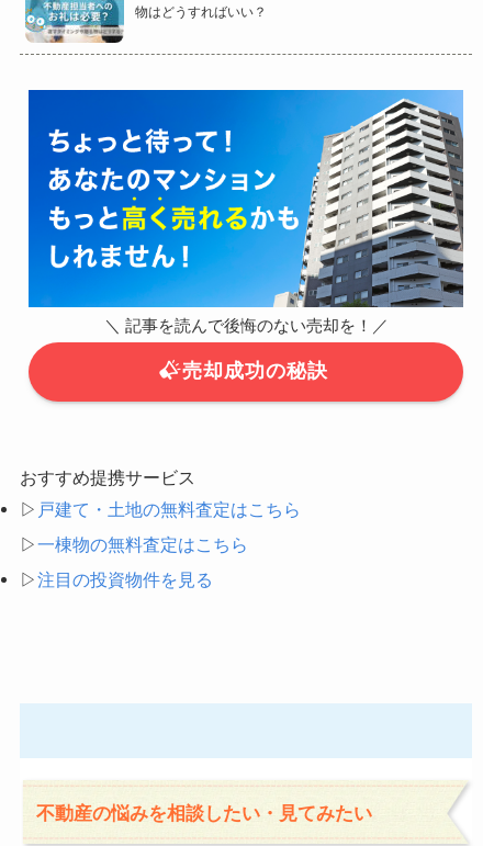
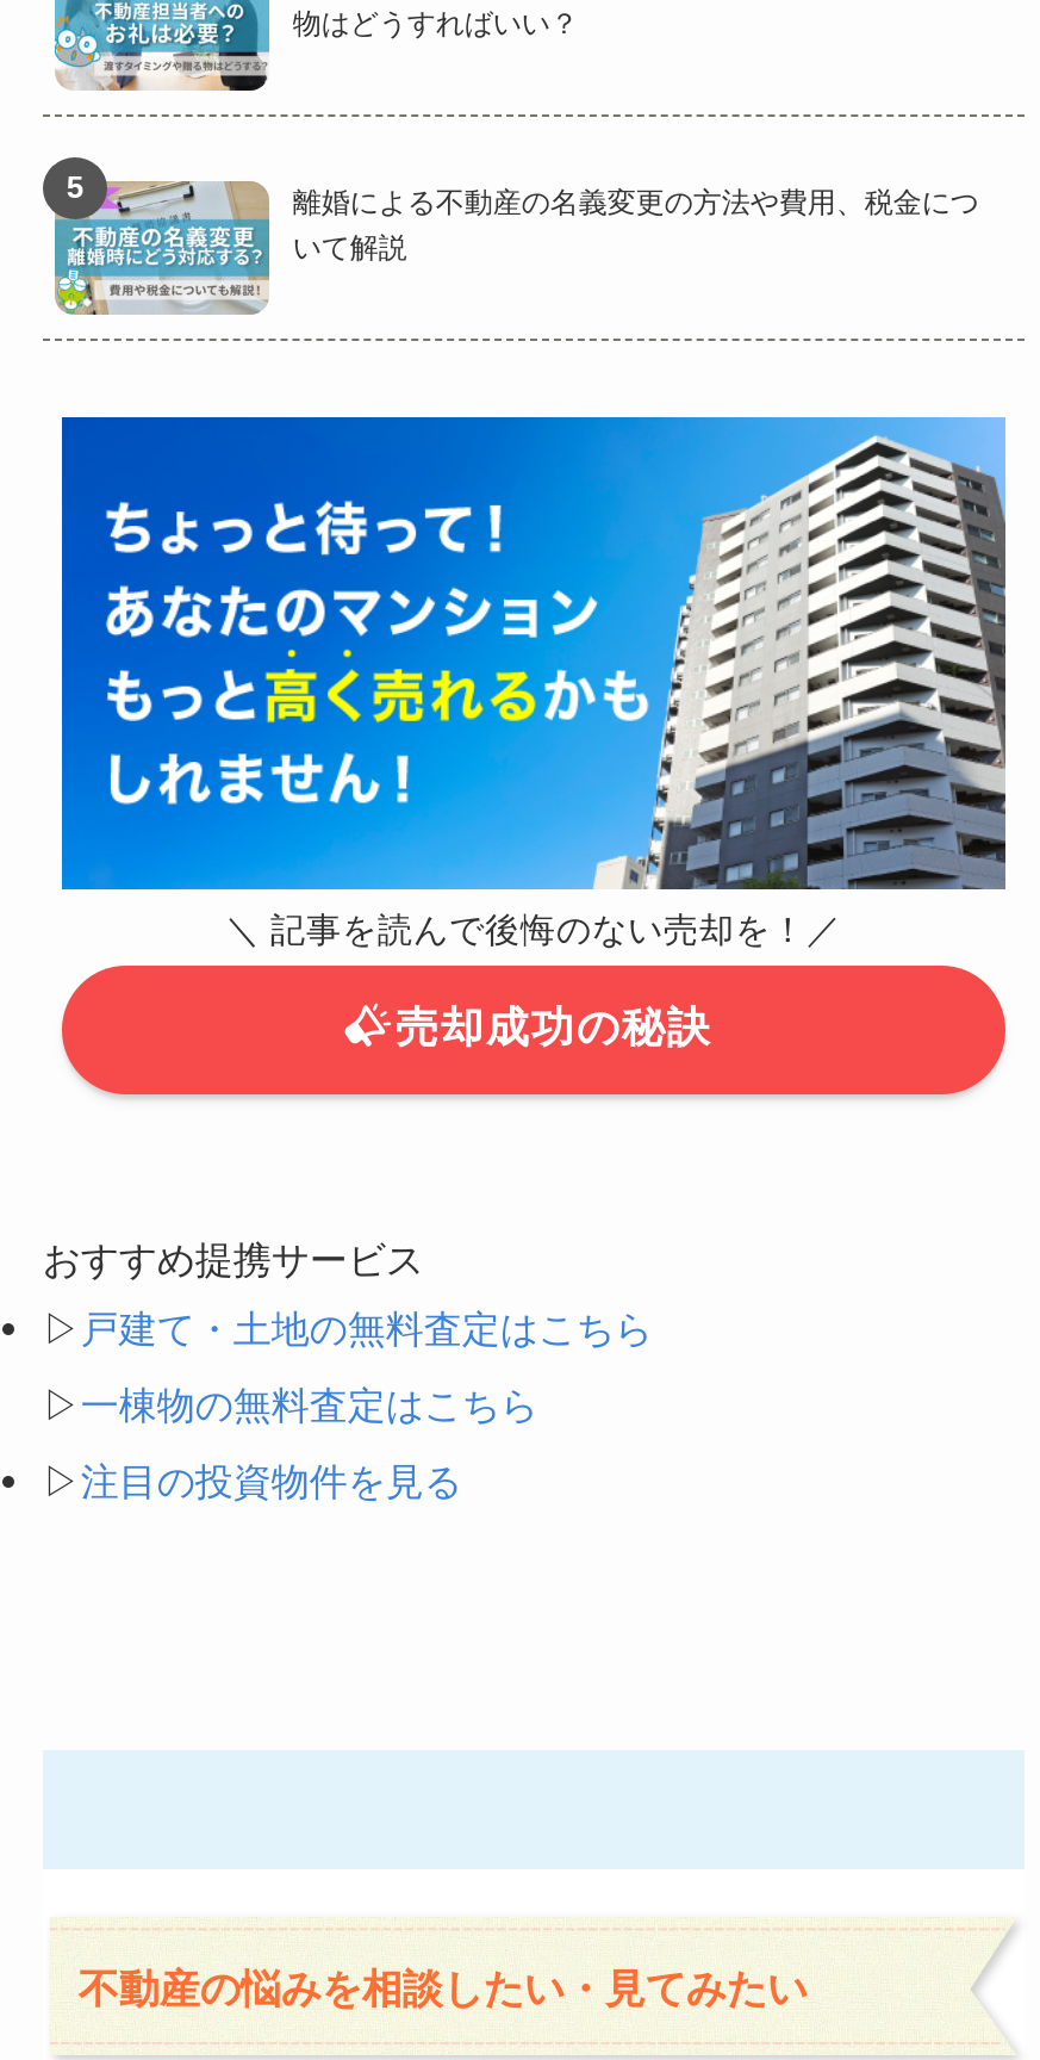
none -> [41,155,979,315] [image] | 離婚による不動産の名義変更の方法や費用、税金につ | いて解説

